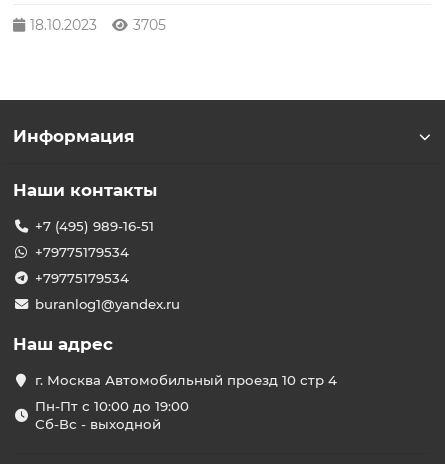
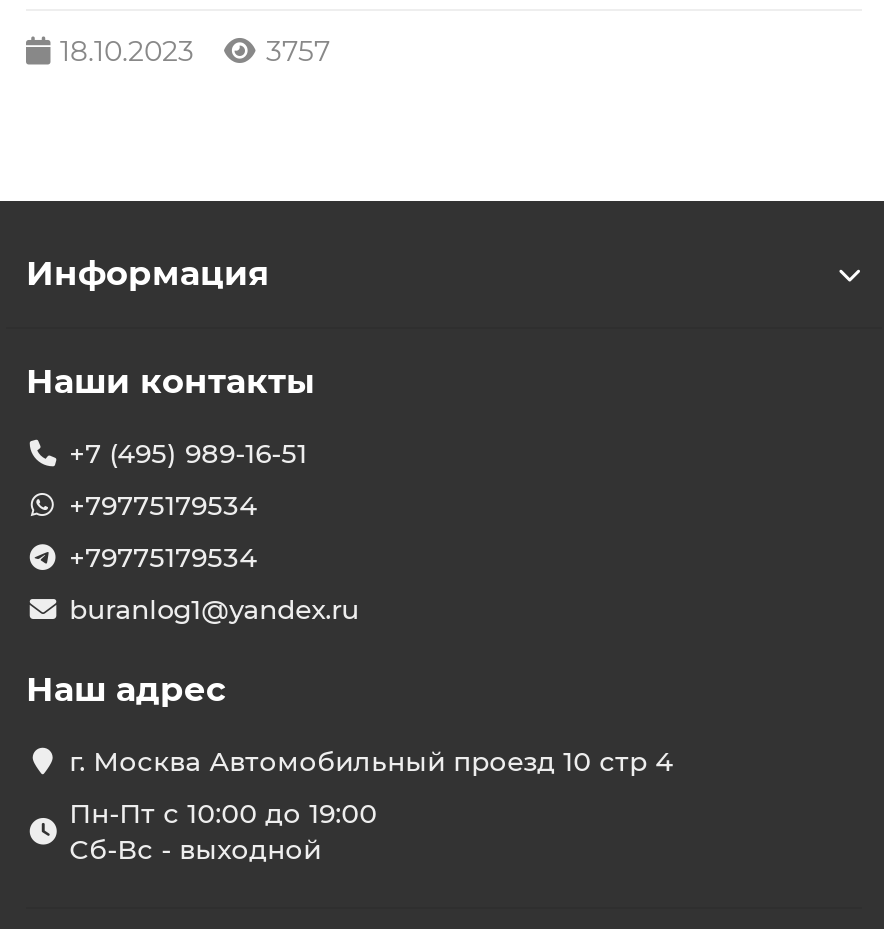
[30,16,166,34] 18.10.2023 3705 -> [60,33,330,69] 18.10.2023 3757

